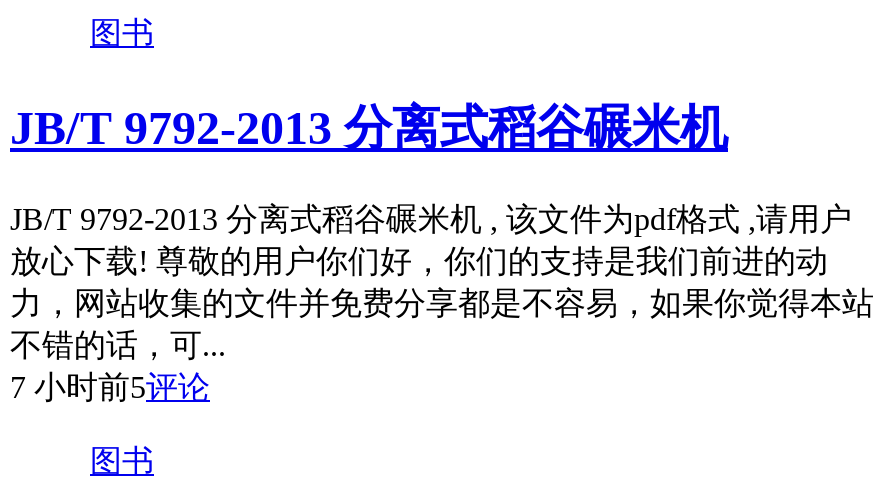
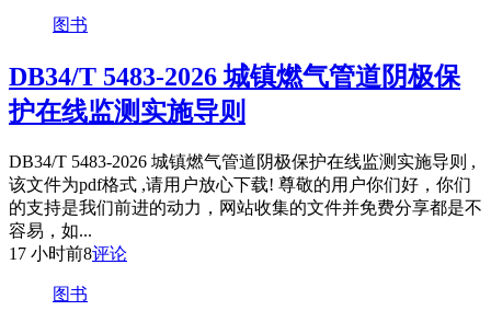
[10,102,728,154] JB/T 9792-2013 分离式稻谷碾米机 -> [9,62,460,126] DB34/T 5483-2026 城镇燃气管道阴极保 | 护在线监测实施导则
[10,202,874,404] JB/T 9792-2013 分离式稻谷碾米机 , 该文件为pdf格式 ,请用户 | 放心下载! 尊敬的用户你们好，你们的支持是我们前进的动 | 力，网站收集的文件并免费分享都是不容易，如果你觉得本站 | 不错的话，可... | 7 小时前5评论 -> [9,152,482,263] DB34/T 5483-2026 城镇燃气管道阴极保护在线监测实施导则 , | 该文件为pdf格式 ,请用户放心下载! 尊敬的用户你们好，你们 | 的支持是我们前进的动力，网站收集的文件并免费分享都是不 | 容易，如... | 17 小时前8评论

